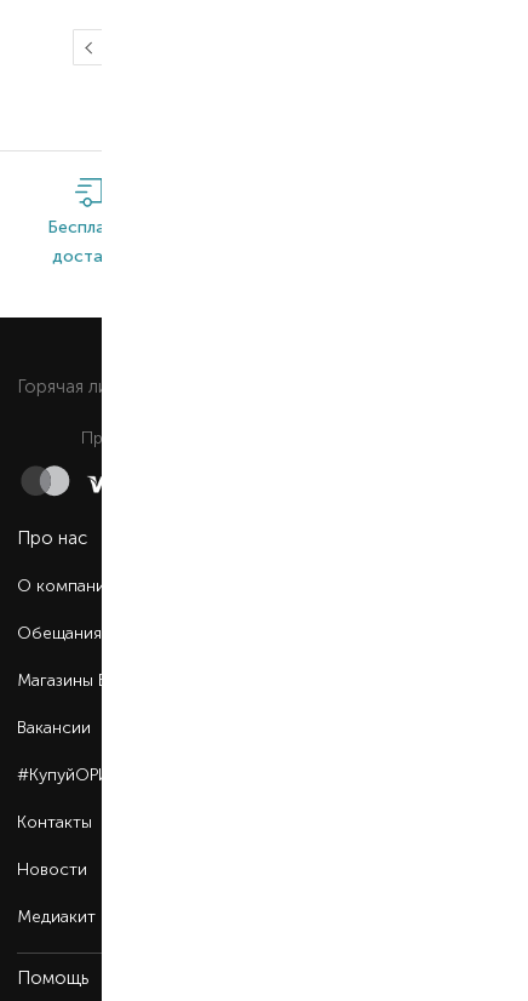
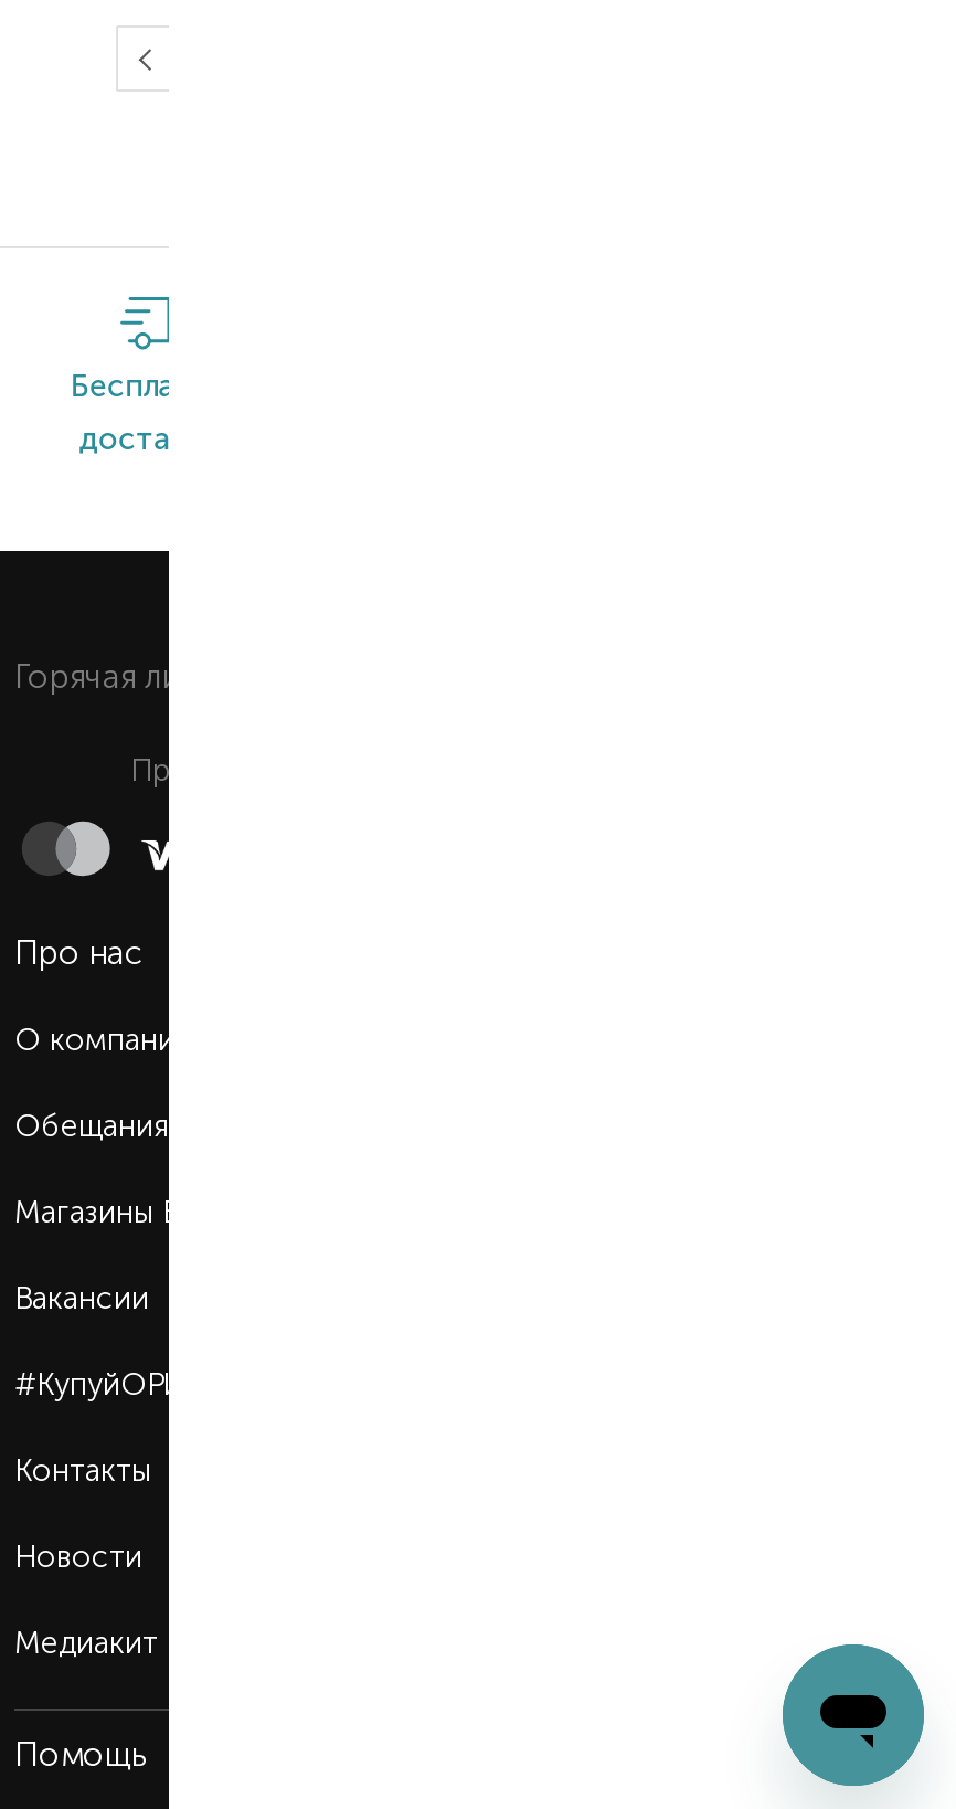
none -> [780,1642,926,1792] [image]

